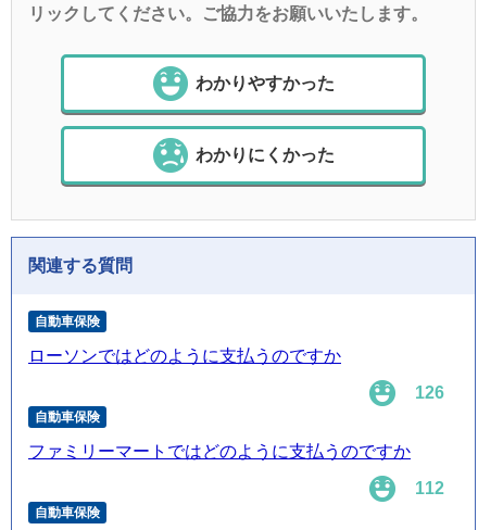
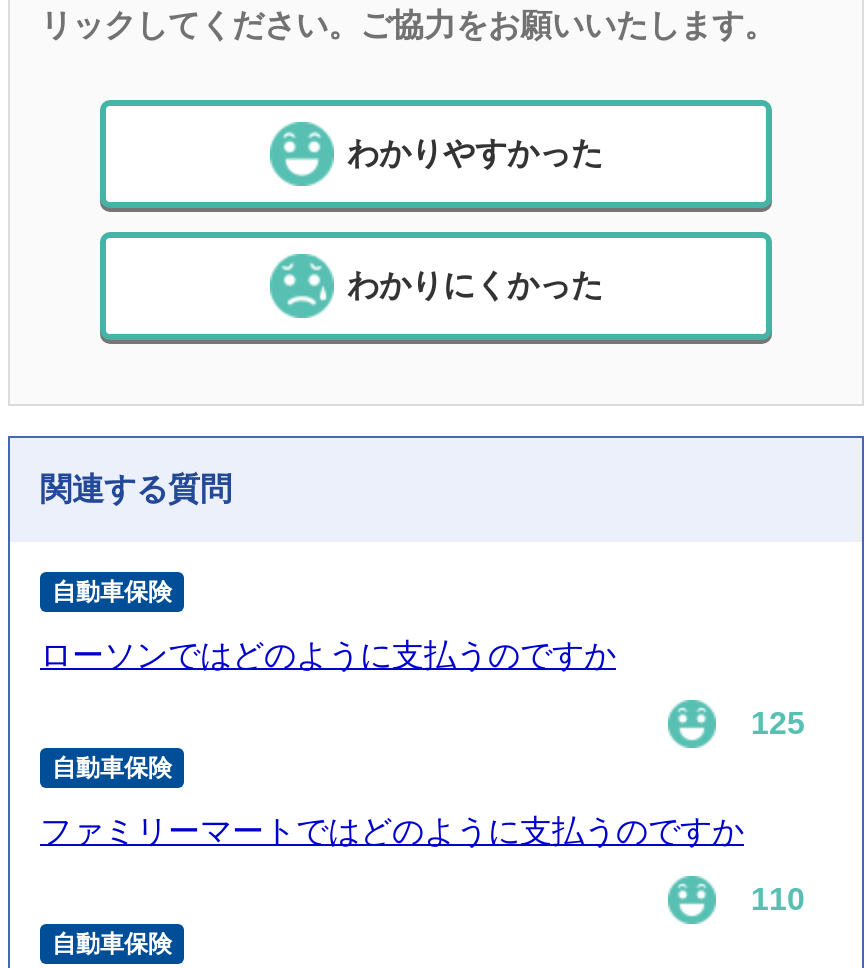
[414,383,444,402] 126 -> [751,706,805,740] 125
[414,479,444,497] 112 -> [751,882,805,916] 110

